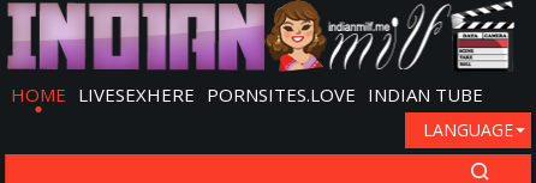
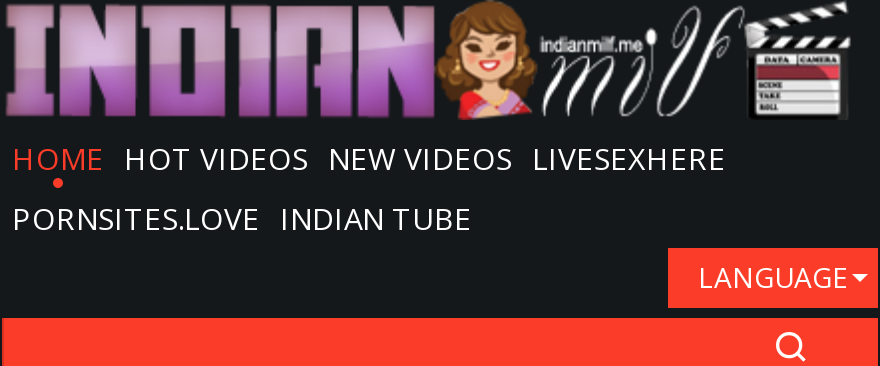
[11,82,483,106] HOME LIVESEXHERE PORNSITES.LOVE INDIAN TUBE -> [12,137,726,237] HOME HOT VIDEOS NEW VIDEOS LIVESEXHERE | PORNSITES.LOVE INDIAN TUBE

